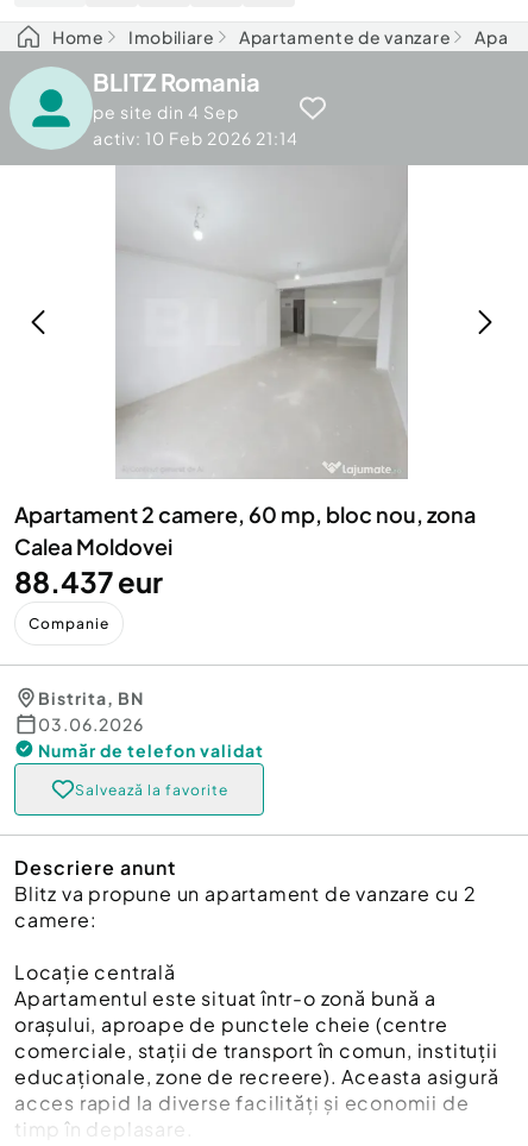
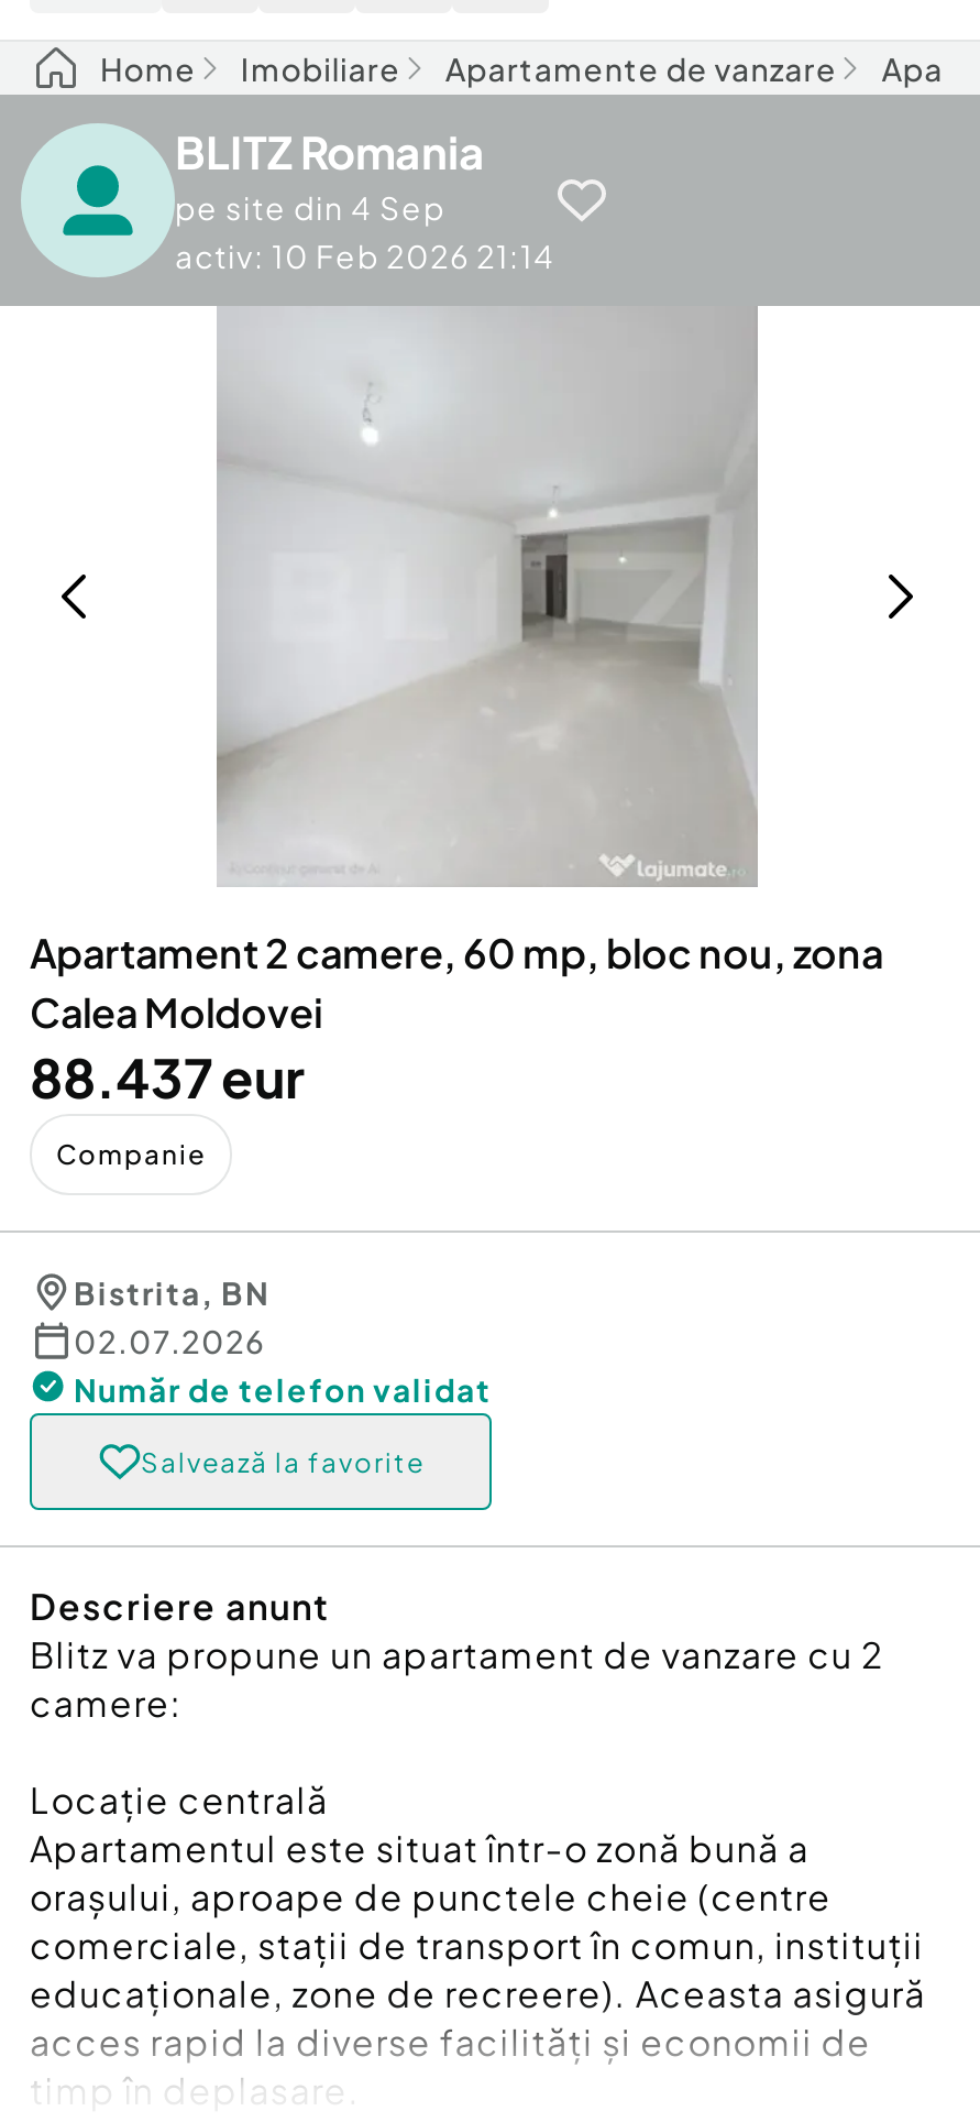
[38,713,144,735] 03.06.2026 -> [74,1321,265,1360] 02.07.2026

